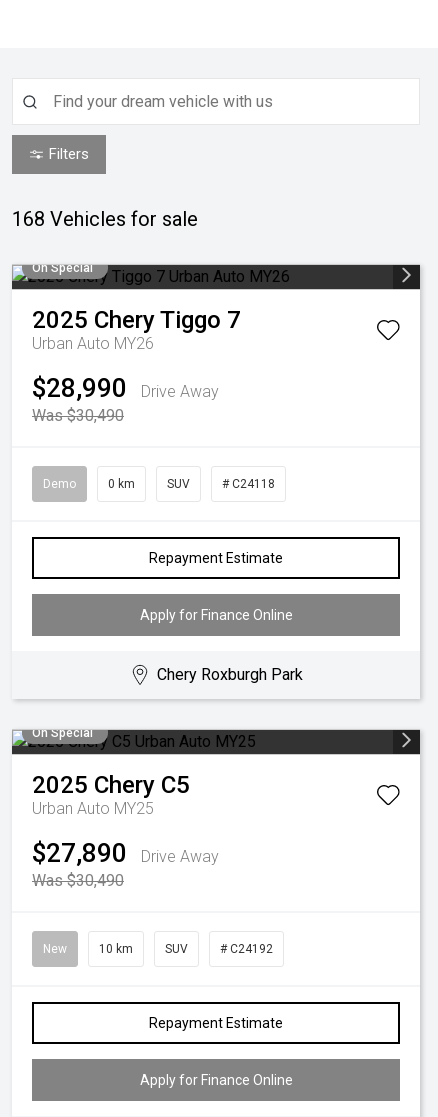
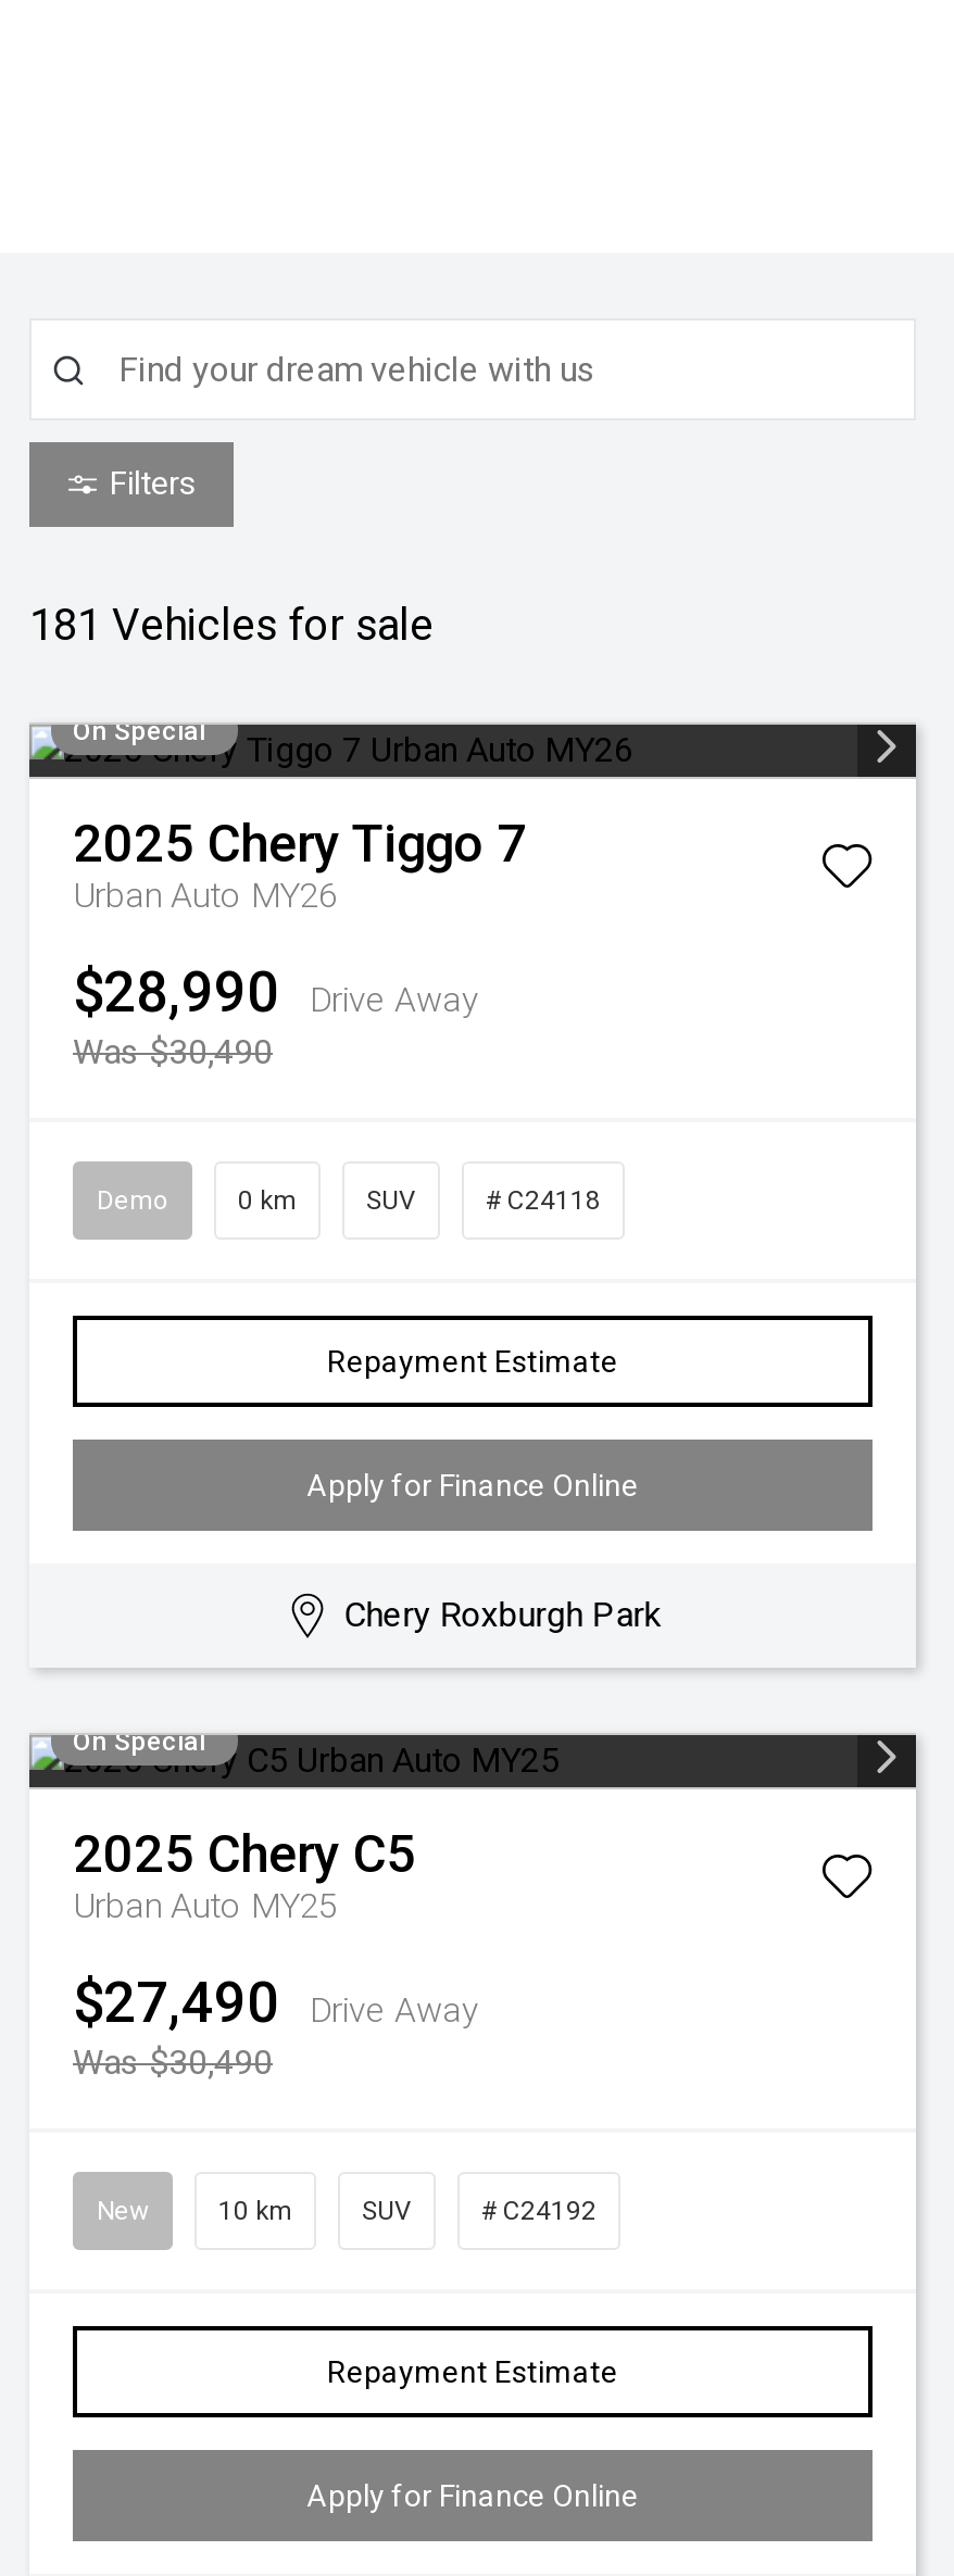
[12,207,198,231] 168 Vehicles for sale -> [29,599,434,651] 181 Vehicles for sale
[32,838,219,868] $27,890 Drive Away -> [73,1970,479,2035] $27,490 Drive Away

